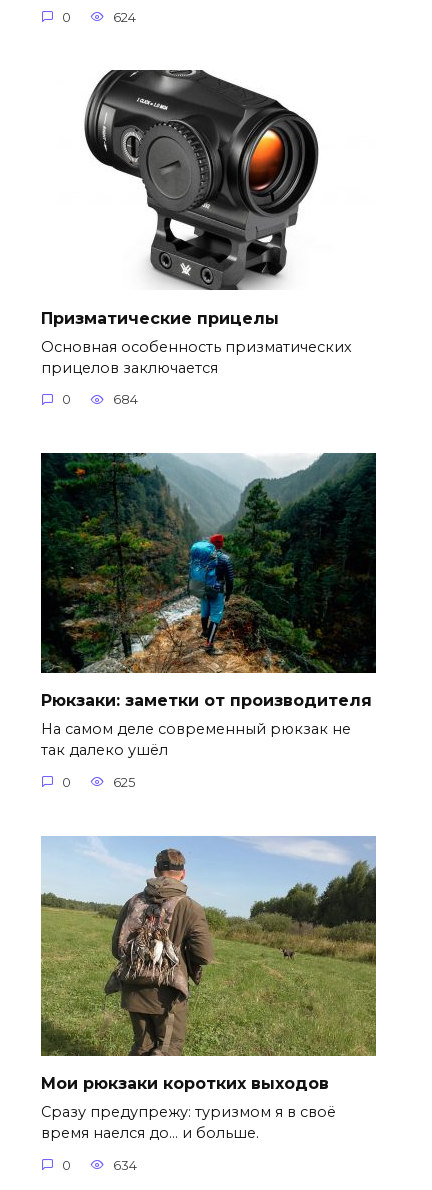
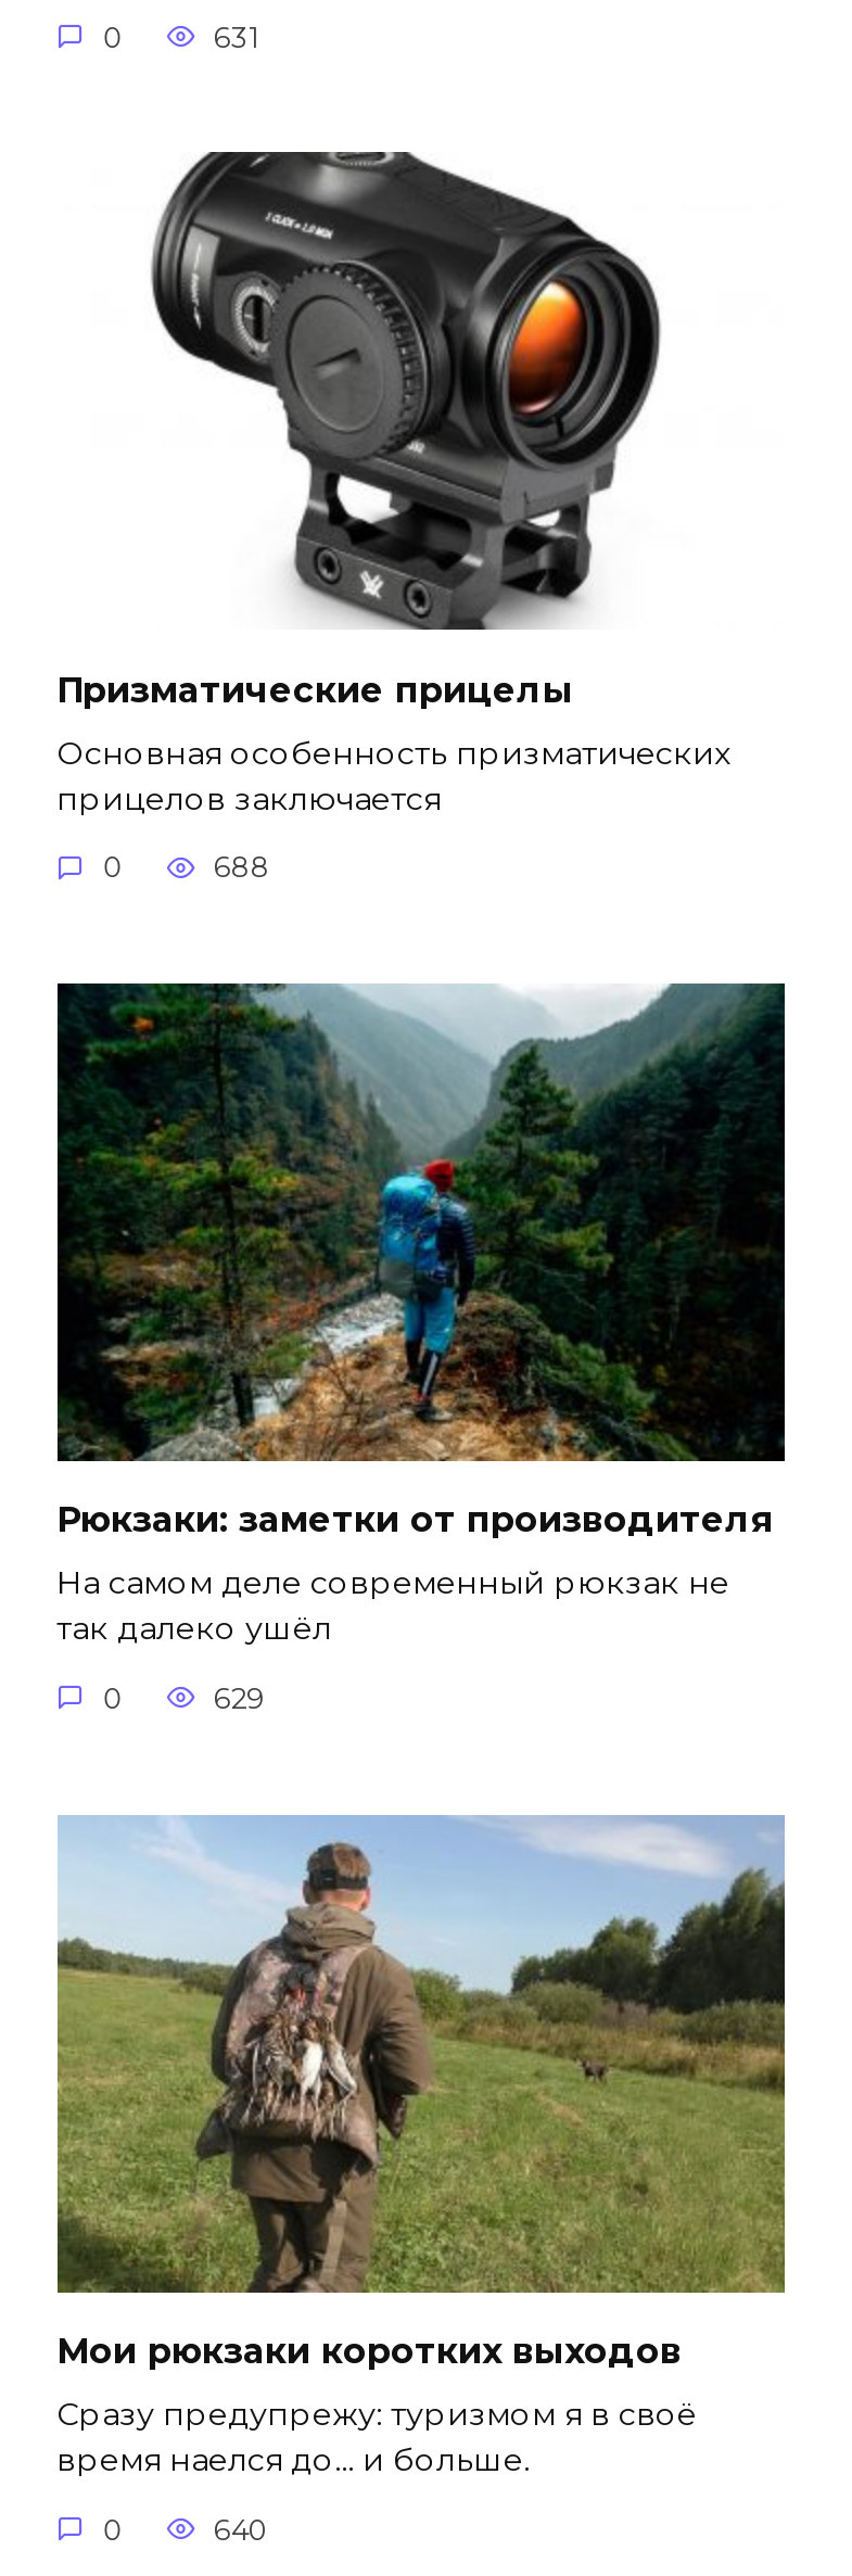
[113,9,136,24] 624 -> [214,21,257,53] 631
[113,392,138,407] 684 -> [214,852,270,884] 688
[113,775,135,790] 625 -> [214,1683,264,1715] 629
[113,1158,137,1173] 634 -> [214,2513,268,2546] 640

